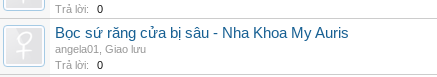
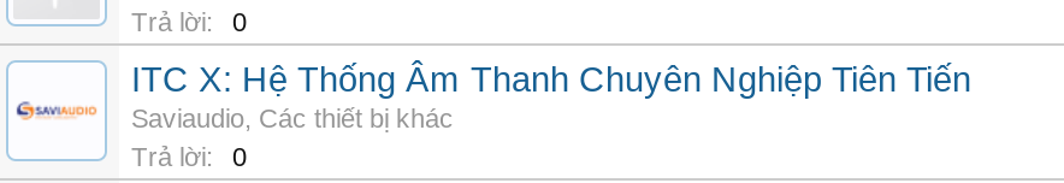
none -> [16,70,97,152] [image]
[55,25,349,55] Bọc sứ răng cửa bị sâu - Nha Khoa My Auris | angela01, Giao lưu -> [131,60,971,132] ITC X: Hệ Thống Âm Thanh Chuyên Nghiệp Tiên Tiến | Saviaudio, Các thiết bị khác

